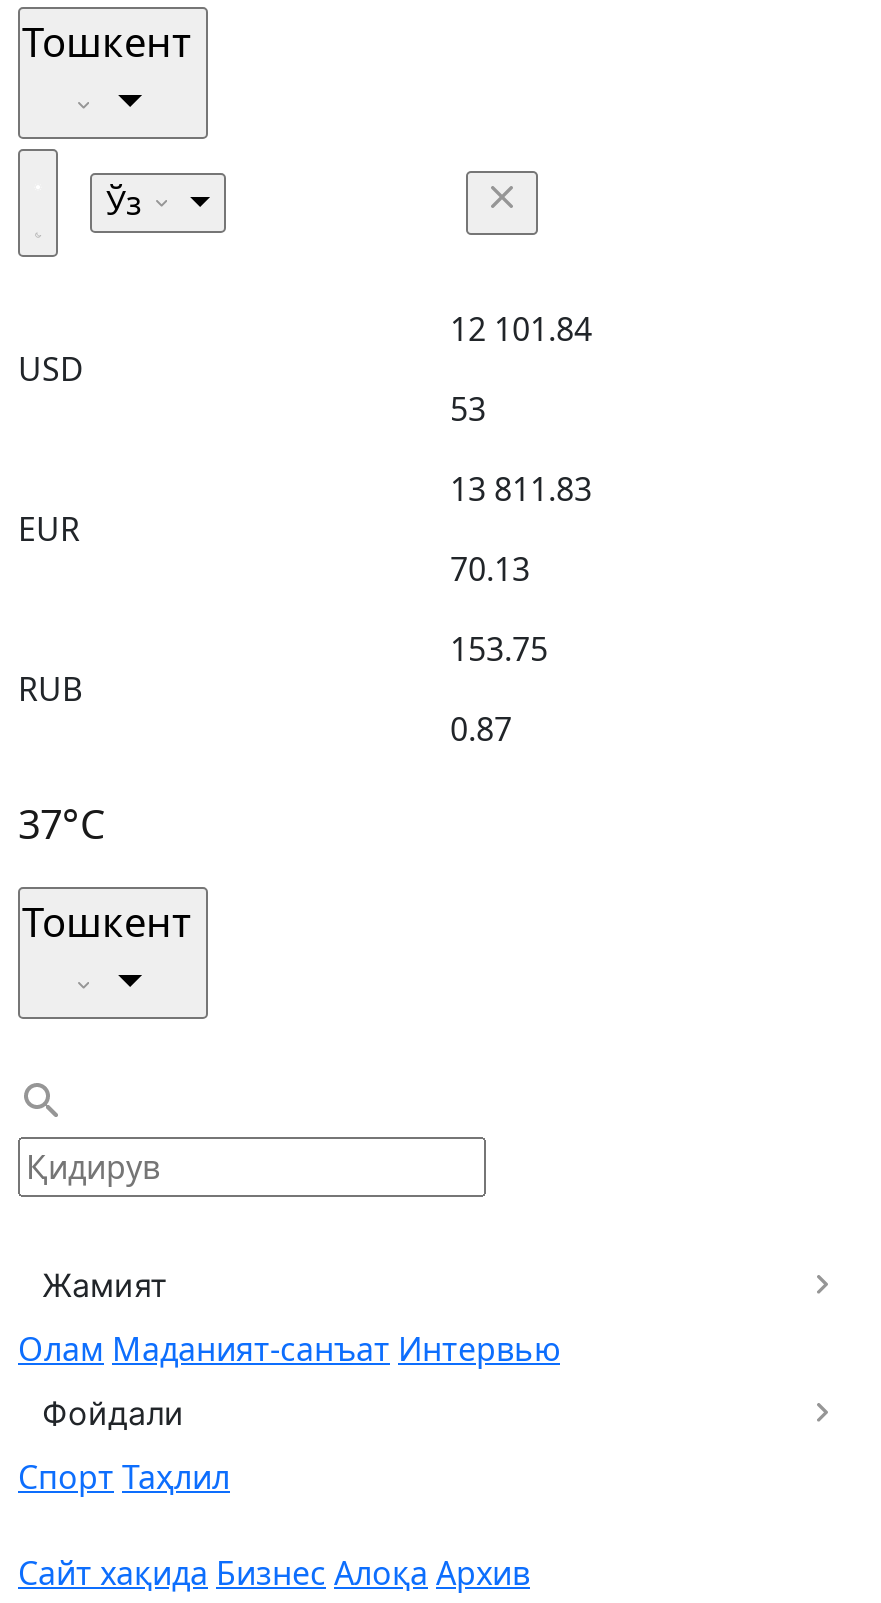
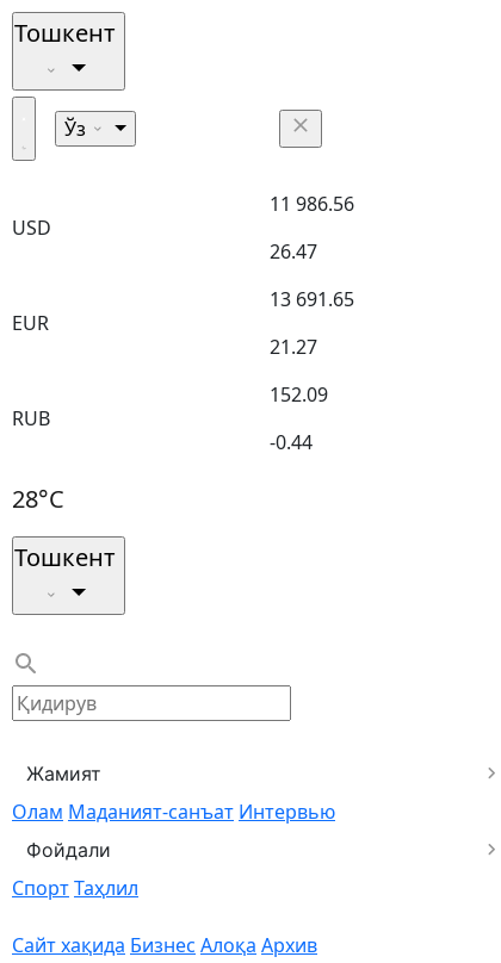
[450,307,592,351] 12 101.84 -> [270,191,354,217] 11 986.56
[450,387,486,431] 53 -> [270,238,317,265] 26.47
[450,467,592,511] 13 811.83 -> [270,286,354,312] 13 691.65
[450,547,530,591] 70.13 -> [270,334,317,360] 21.27
[450,627,548,671] 153.75 -> [270,381,328,408] 152.09
[450,707,512,751] 0.87 -> [270,429,313,455] -0.44
[18,797,106,851] 37°C -> [12,483,64,515] 28°C

